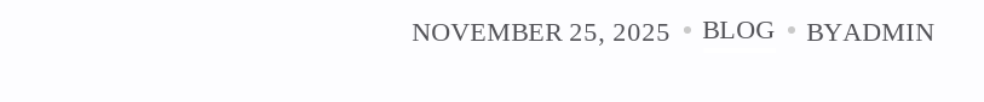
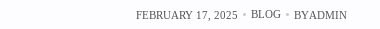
[412,13,935,44] NOVEMBER 25, 2025 BLOG BYADMIN -> [136,7,347,20] FEBRUARY 17, 2025 BLOG BYADMIN

